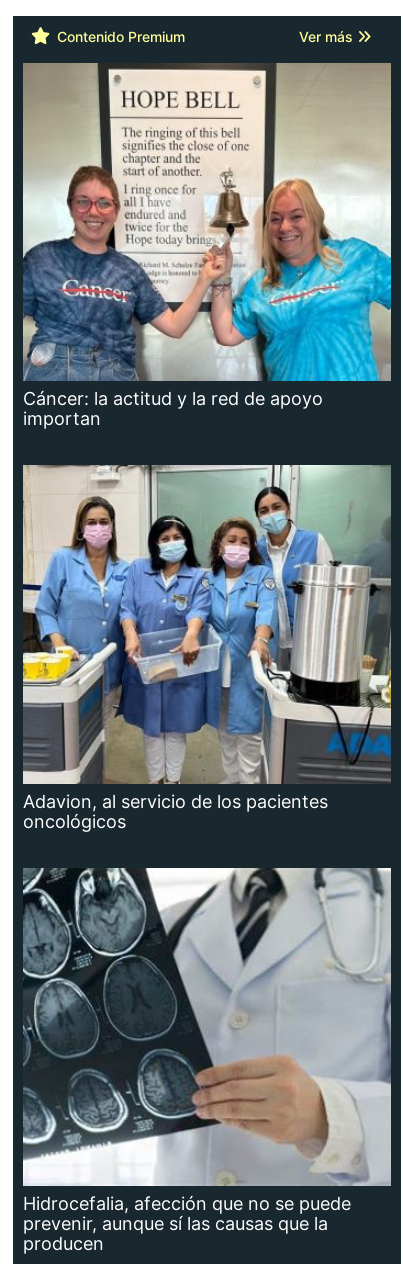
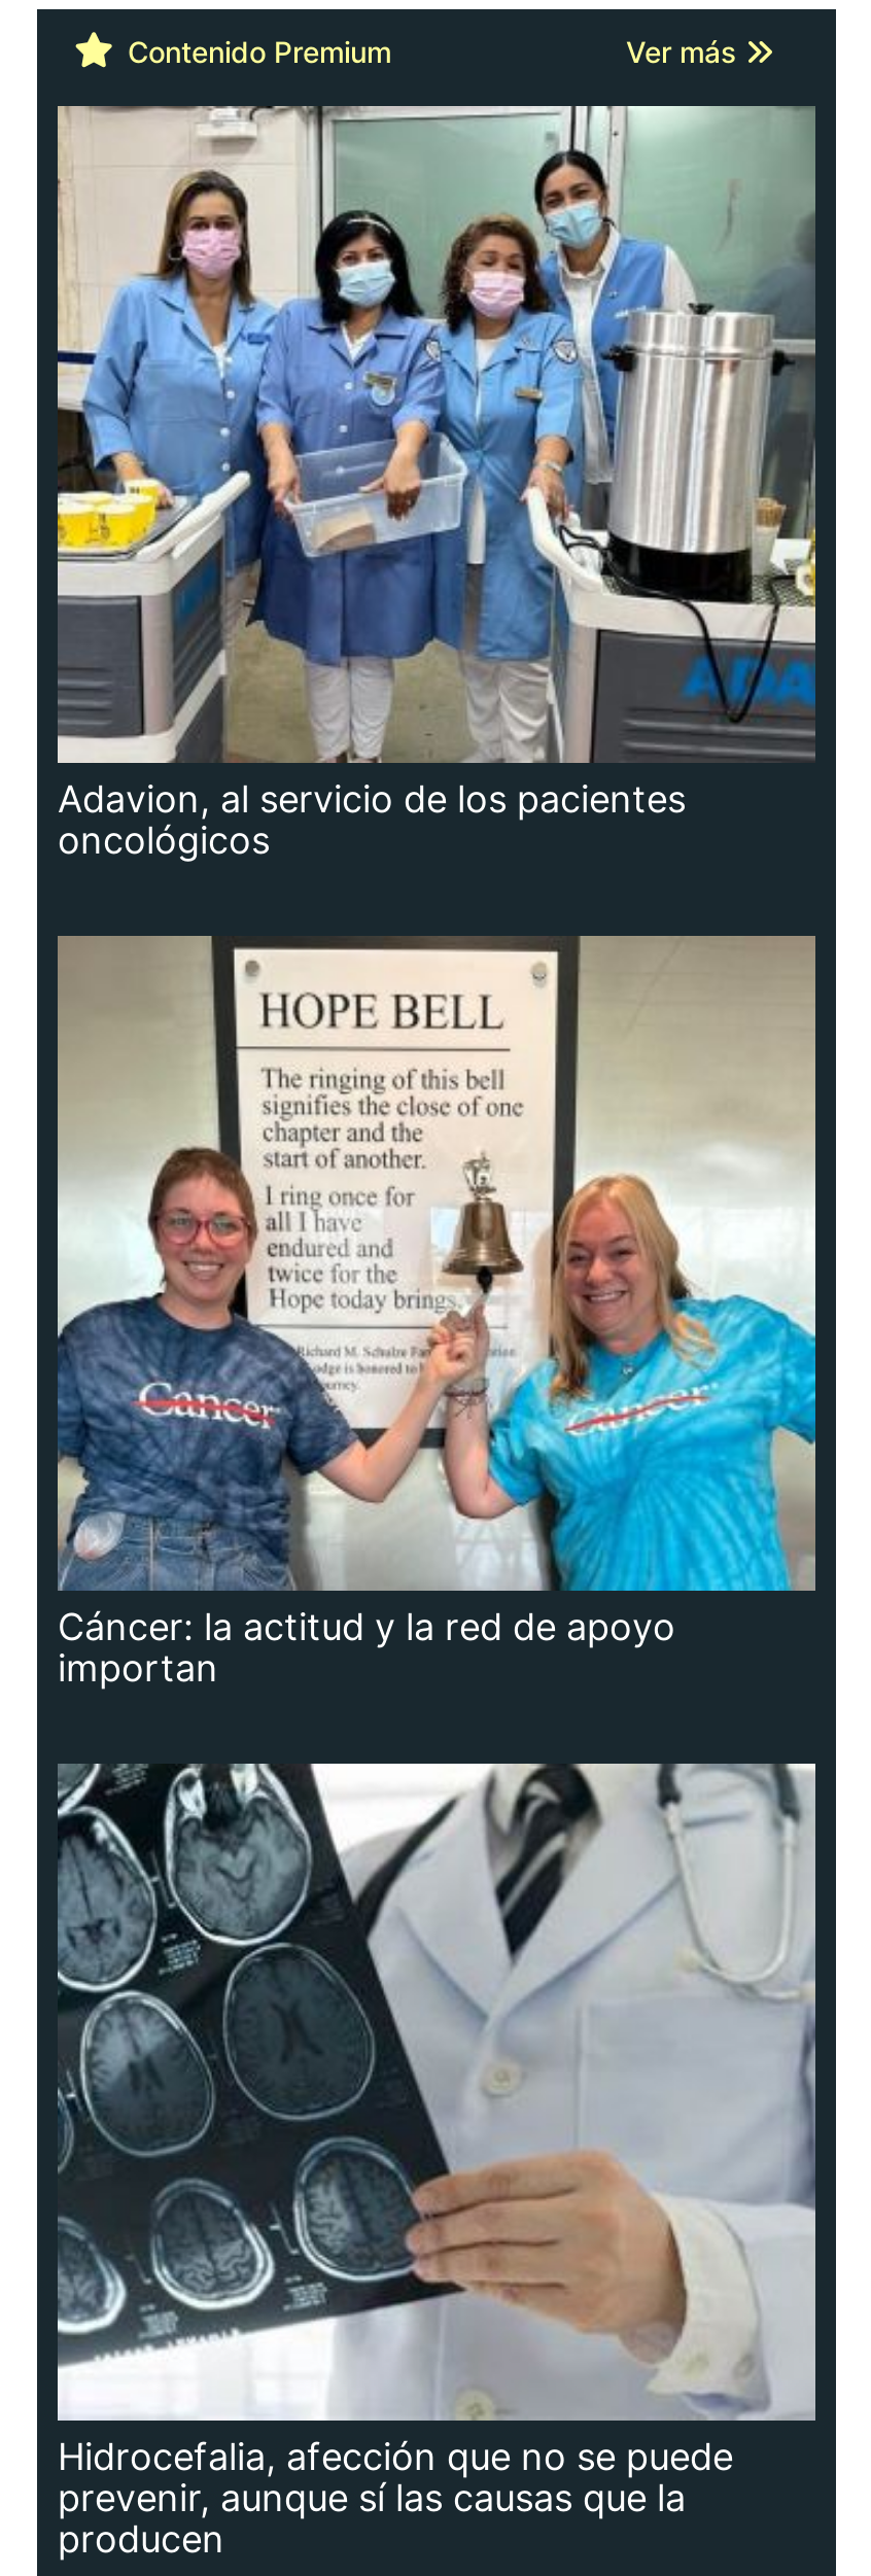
moved [21,63,393,429] -> [54,936,820,1689]: [image] | Cáncer: la actitud y la red de apoyo | importan
moved [22,464,392,832] -> [56,104,817,860]: [image] | Adavion, al servicio de los pacientes | oncológicos

